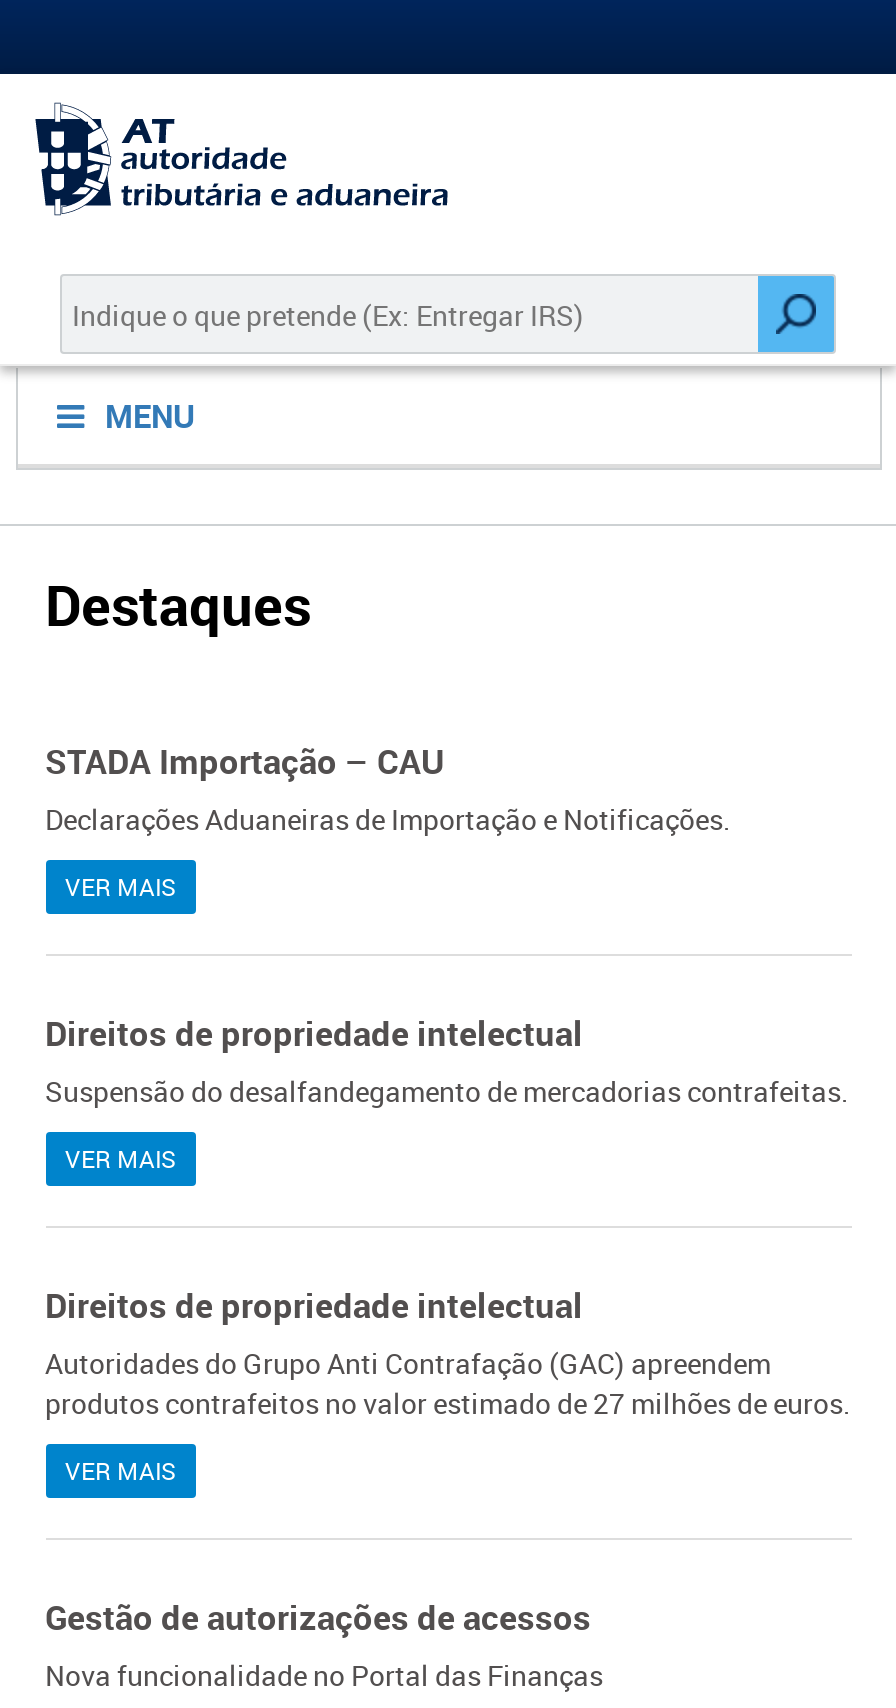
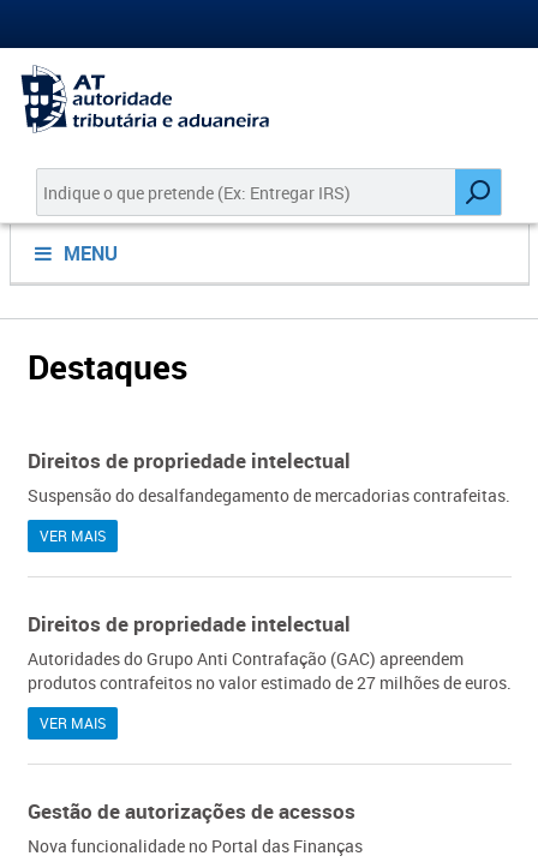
[45,738,731,902] STADA Importação – CAU | Declarações Aduaneiras de Importação e Notificações. | VER MAIS -> none

